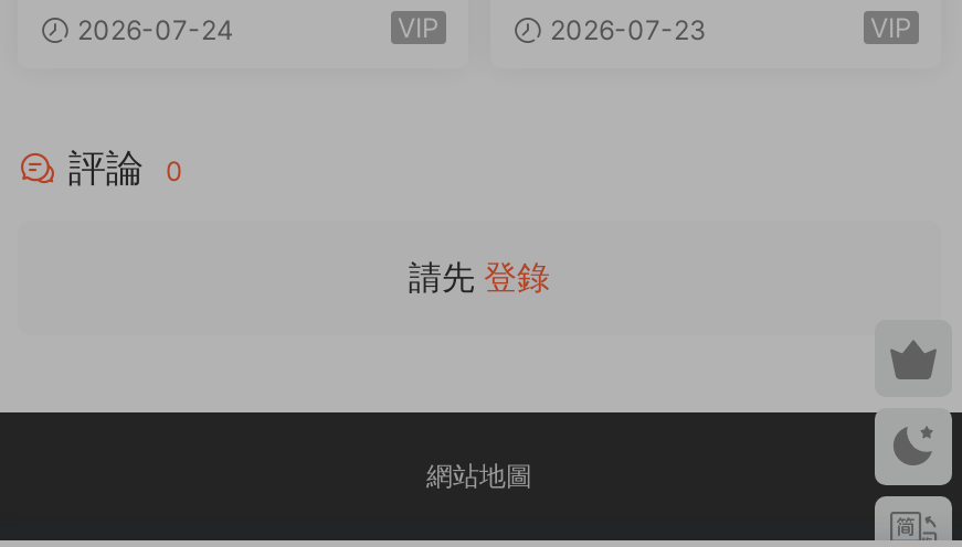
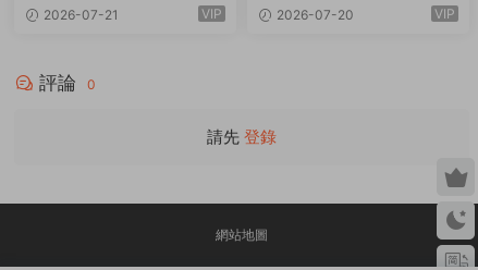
[71,13,234,46] 2026-07-24 -> [40,7,119,23] 2026-07-21
[543,13,707,46] 2026-07-23 -> [273,7,354,23] 2026-07-20

